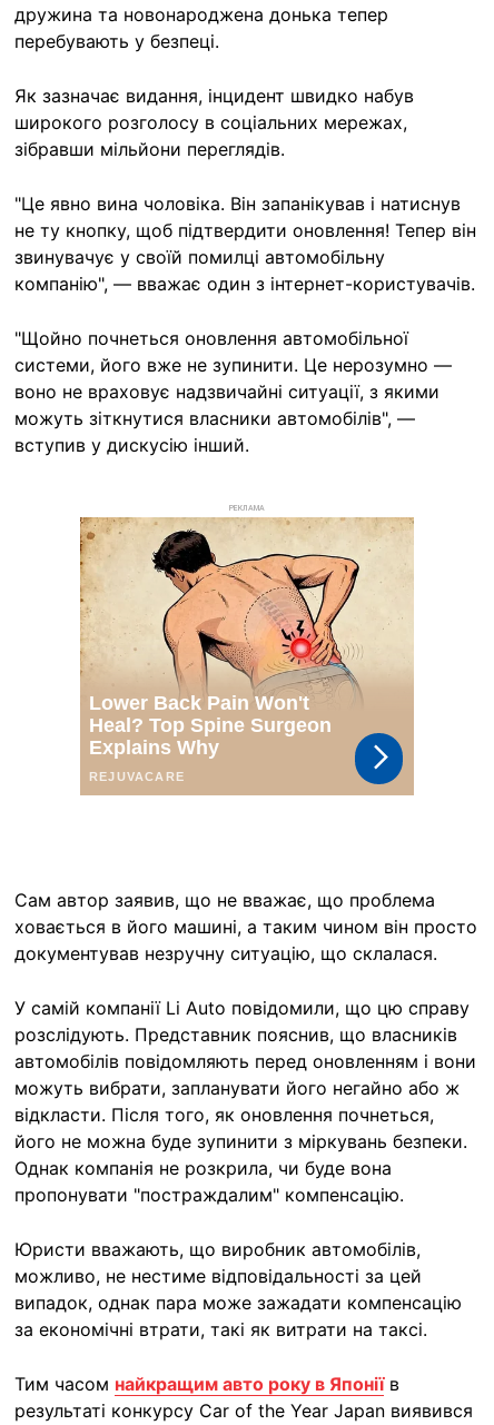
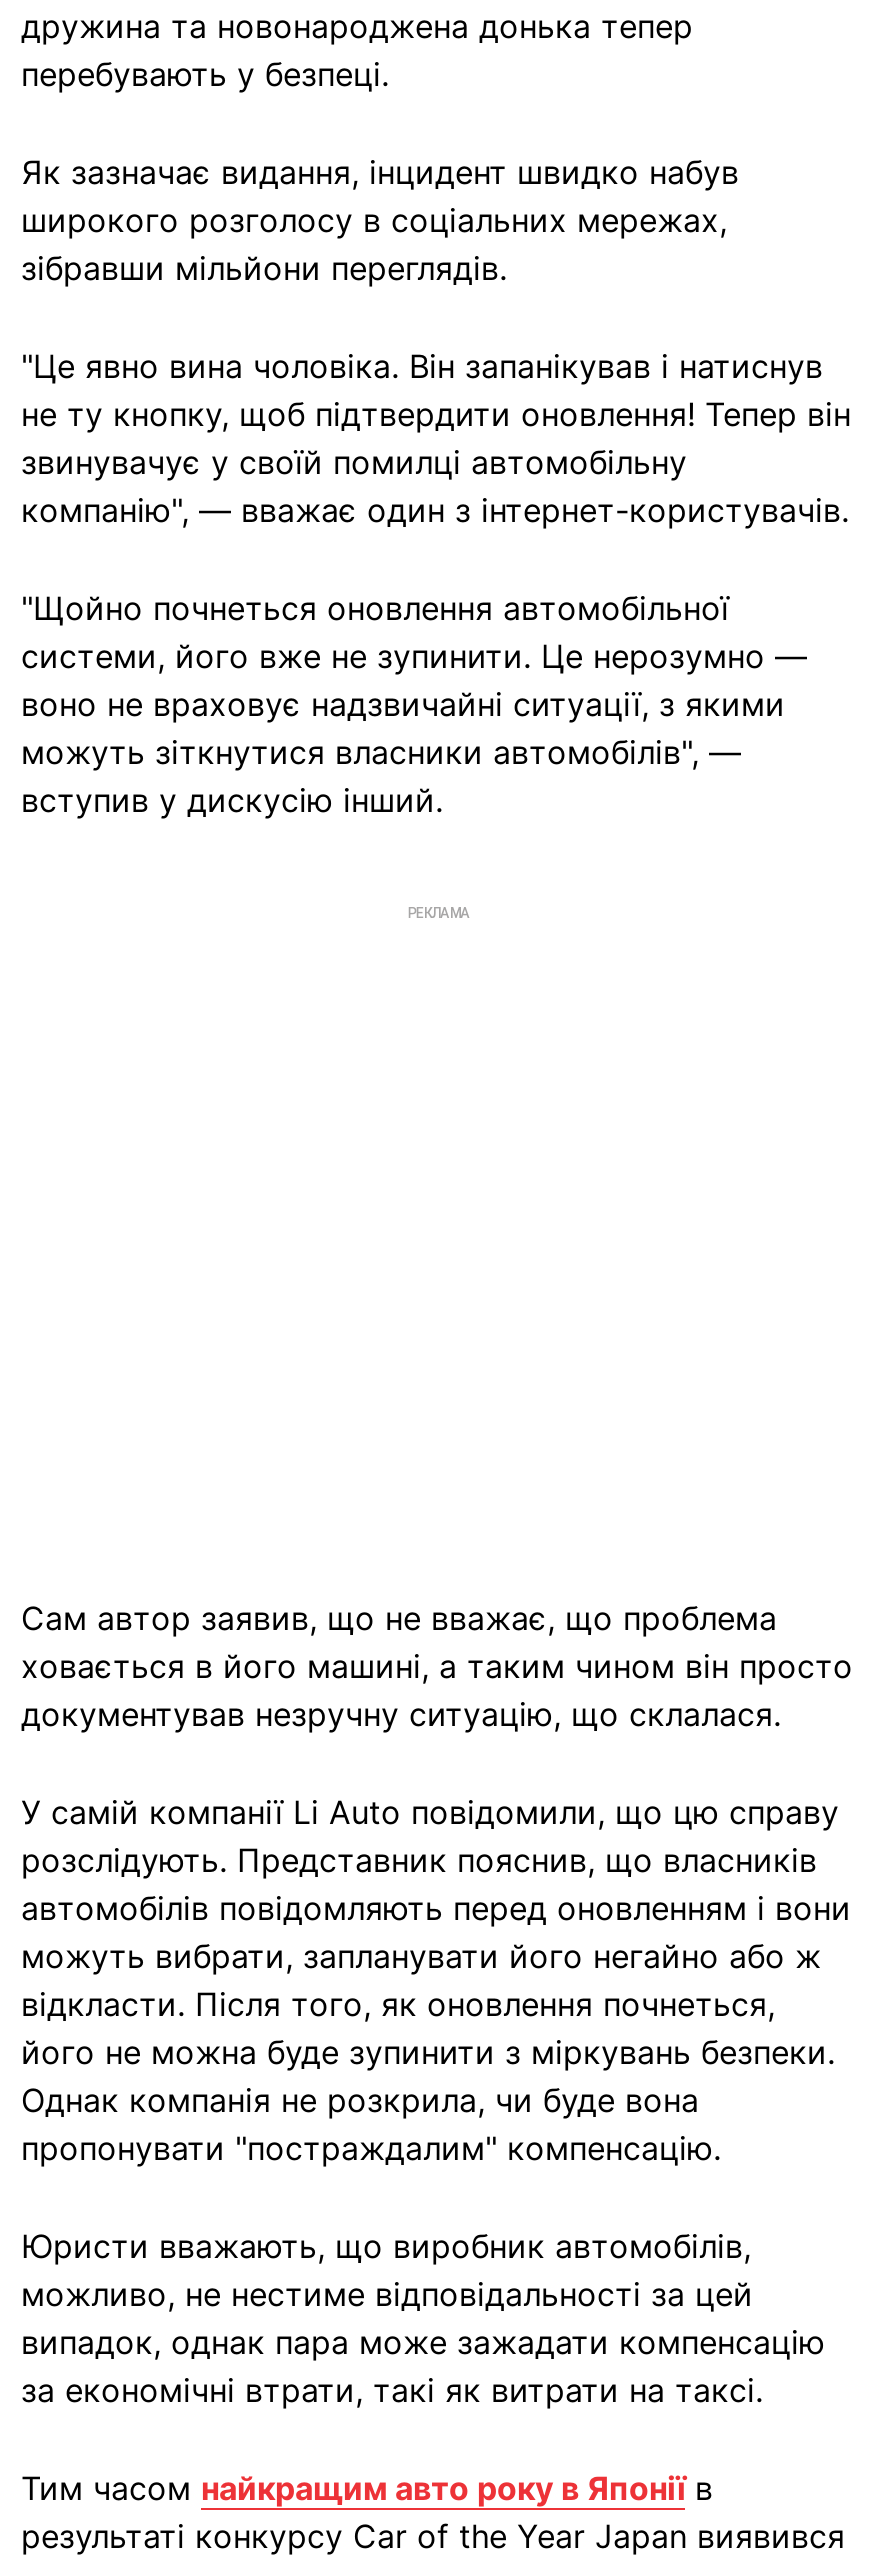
[79,516,415,796] [image] -> none

